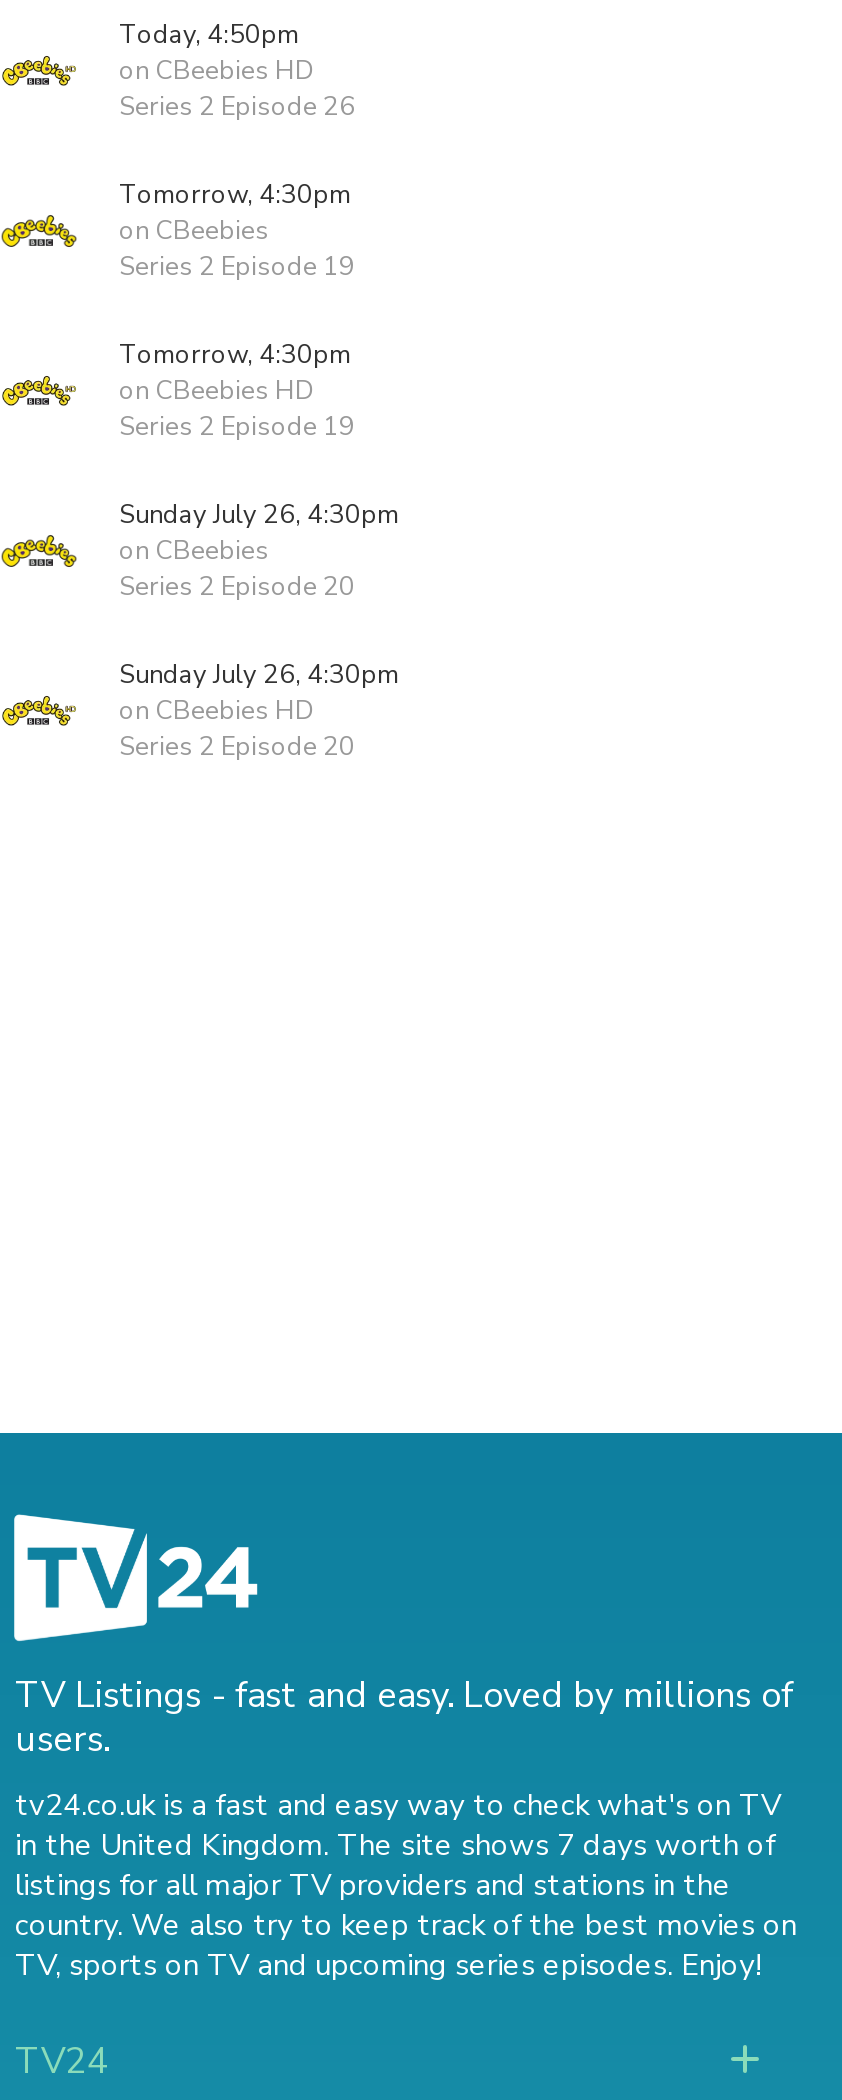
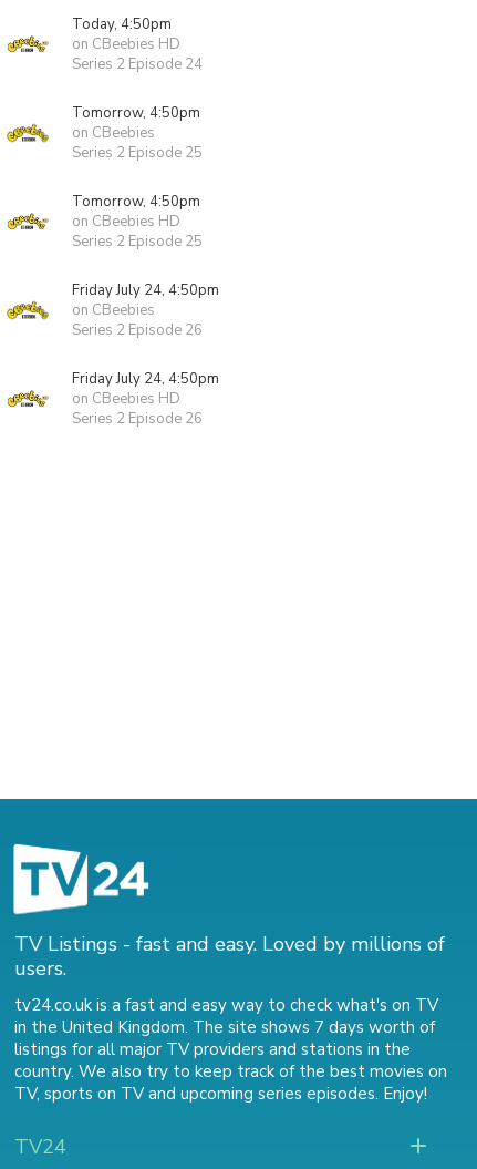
[119,89,355,125] Series 2 Episode 26 -> [72,54,203,74] Series 2 Episode 24
[119,177,351,213] Tomorrow, 4:30pm -> [72,103,200,123] Tomorrow, 4:50pm
[119,249,355,285] Series 2 Episode 19 -> [72,143,203,163] Series 2 Episode 25
[119,337,351,373] Tomorrow, 4:30pm -> [72,192,200,212] Tomorrow, 4:50pm
[119,409,355,445] Series 2 Episode 19 -> [72,232,203,252] Series 2 Episode 25
[119,497,399,533] Sunday July 26, 4:30pm -> [72,280,219,300] Friday July 24, 4:50pm
[119,569,355,605] Series 2 Episode 20 -> [72,320,203,340] Series 2 Episode 26
[119,657,399,693] Sunday July 26, 4:30pm -> [72,369,219,389] Friday July 24, 4:50pm
[119,729,355,765] Series 2 Episode 20 -> [72,409,203,429] Series 2 Episode 26

